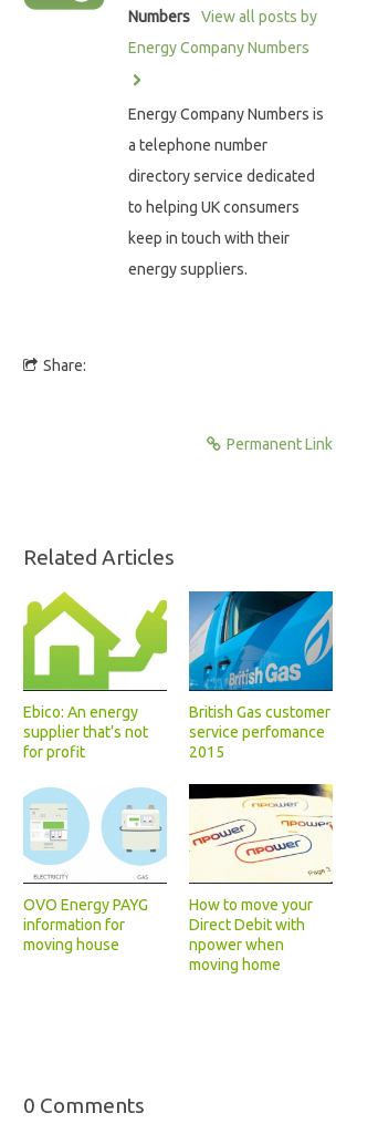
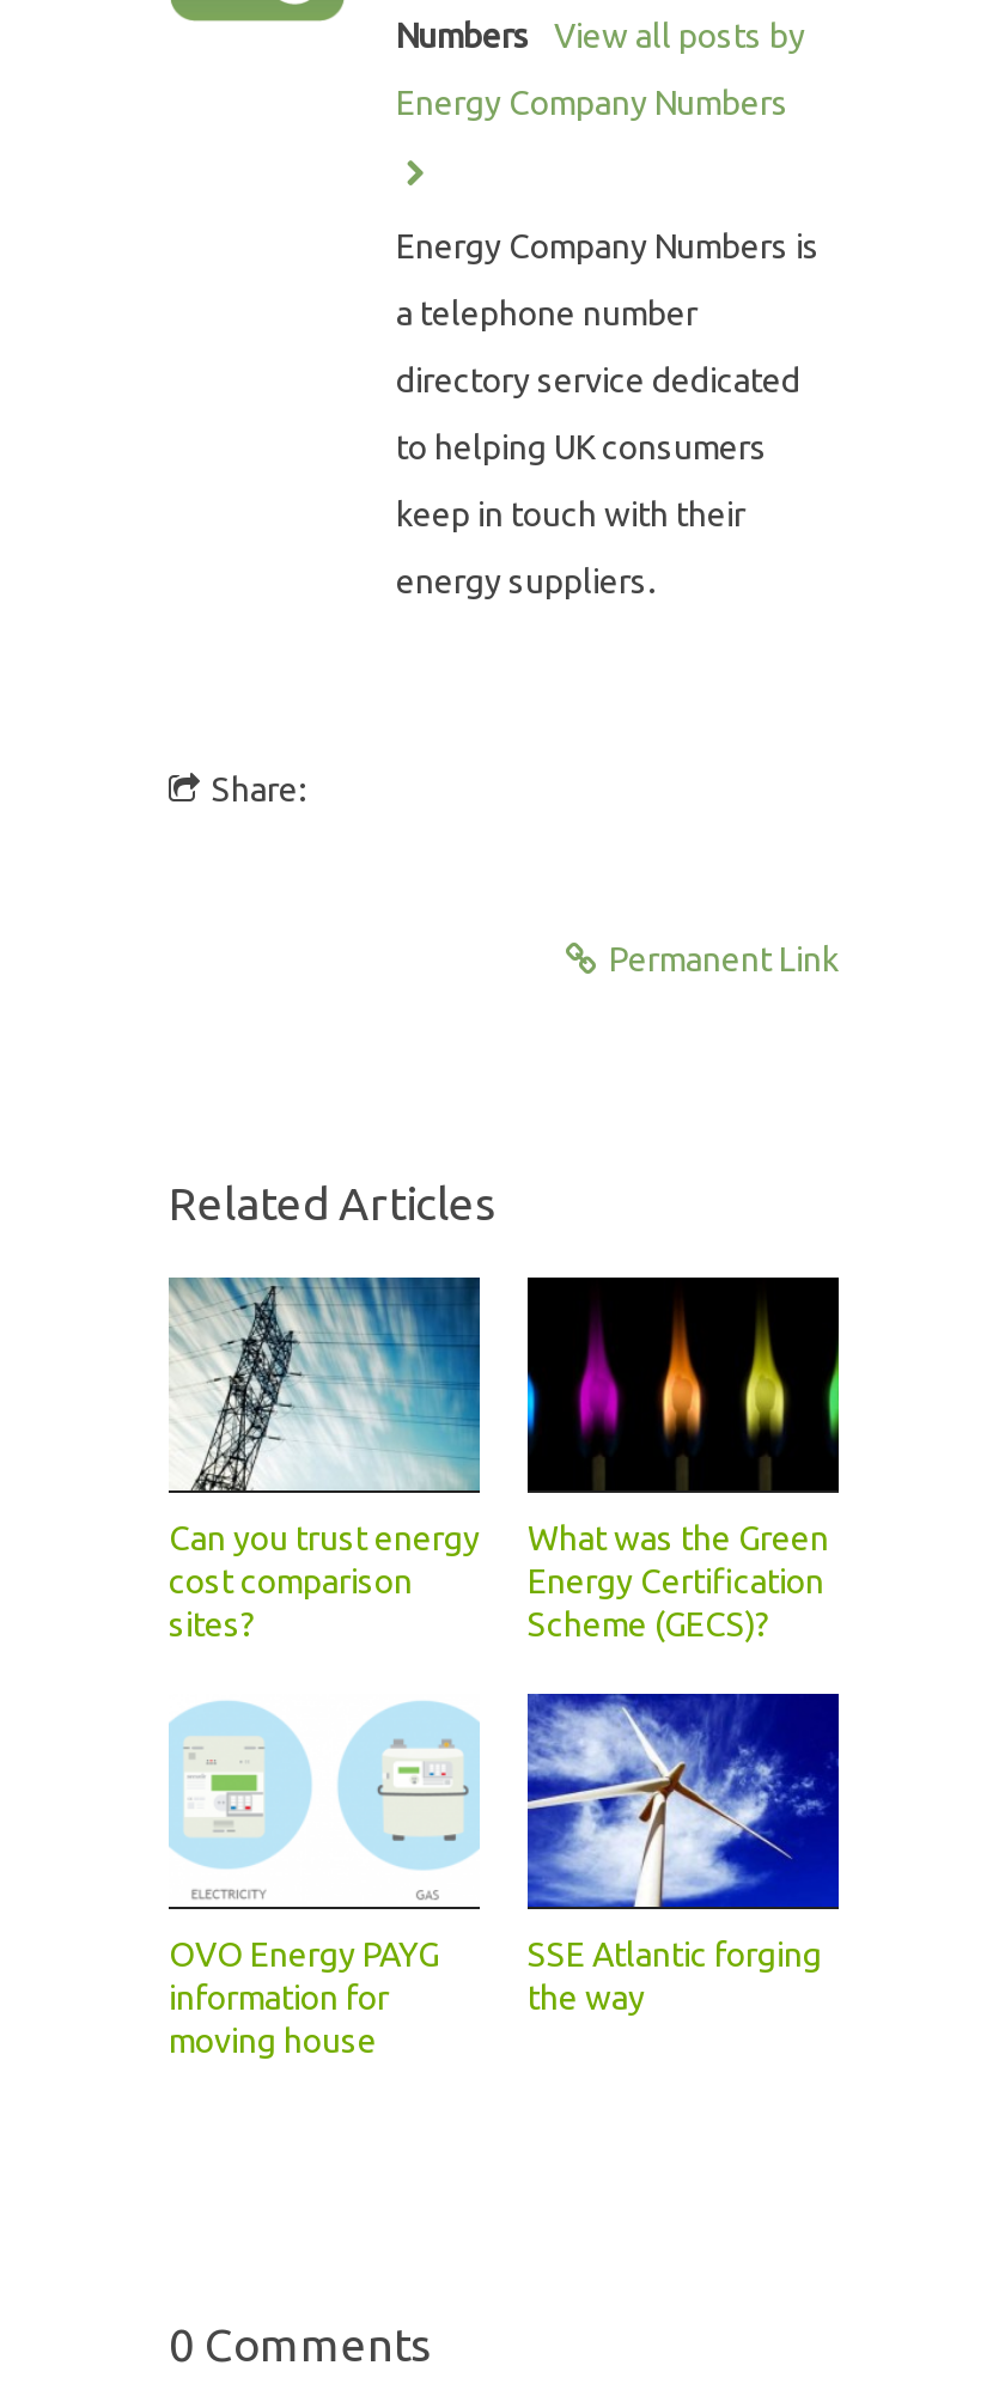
[22,591,168,760] [image] | Ebico: An energy | supplier that’s not | for profit -> [166,1275,482,1643] [image] | Can you trust energy | cost comparison | sites?
[188,590,334,760] [image] | British Gas customer | service perfomance | 2015 -> [525,1275,841,1643] [image] | What was the Green | Energy Certification | Scheme (GECS)?
[188,783,334,973] [image] | How to move your | Direct Debit with | npower when | moving home -> [525,1691,841,2016] [image] | SSE Atlantic forging | the way

